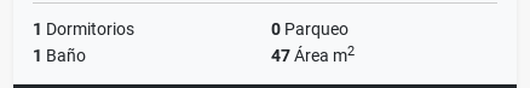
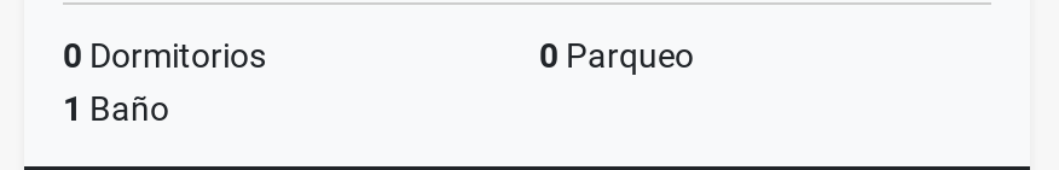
[33,20,134,39] 1 Dormitorios -> [63,37,266,75] 0 Dormitorios
[271,43,355,65] 47 Área m2 -> none

